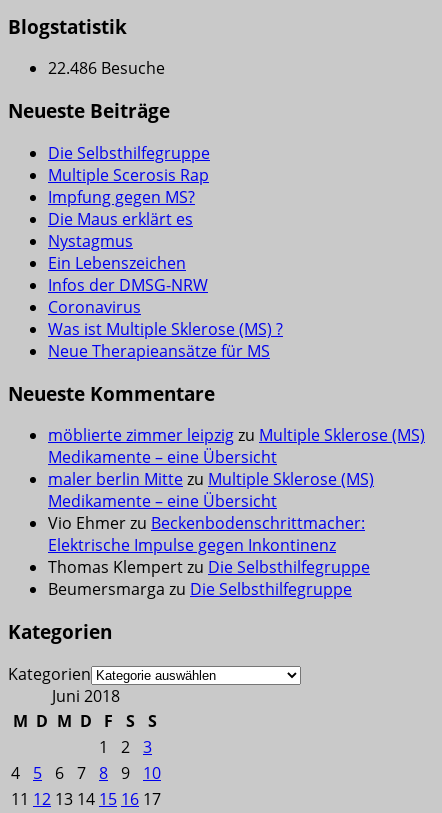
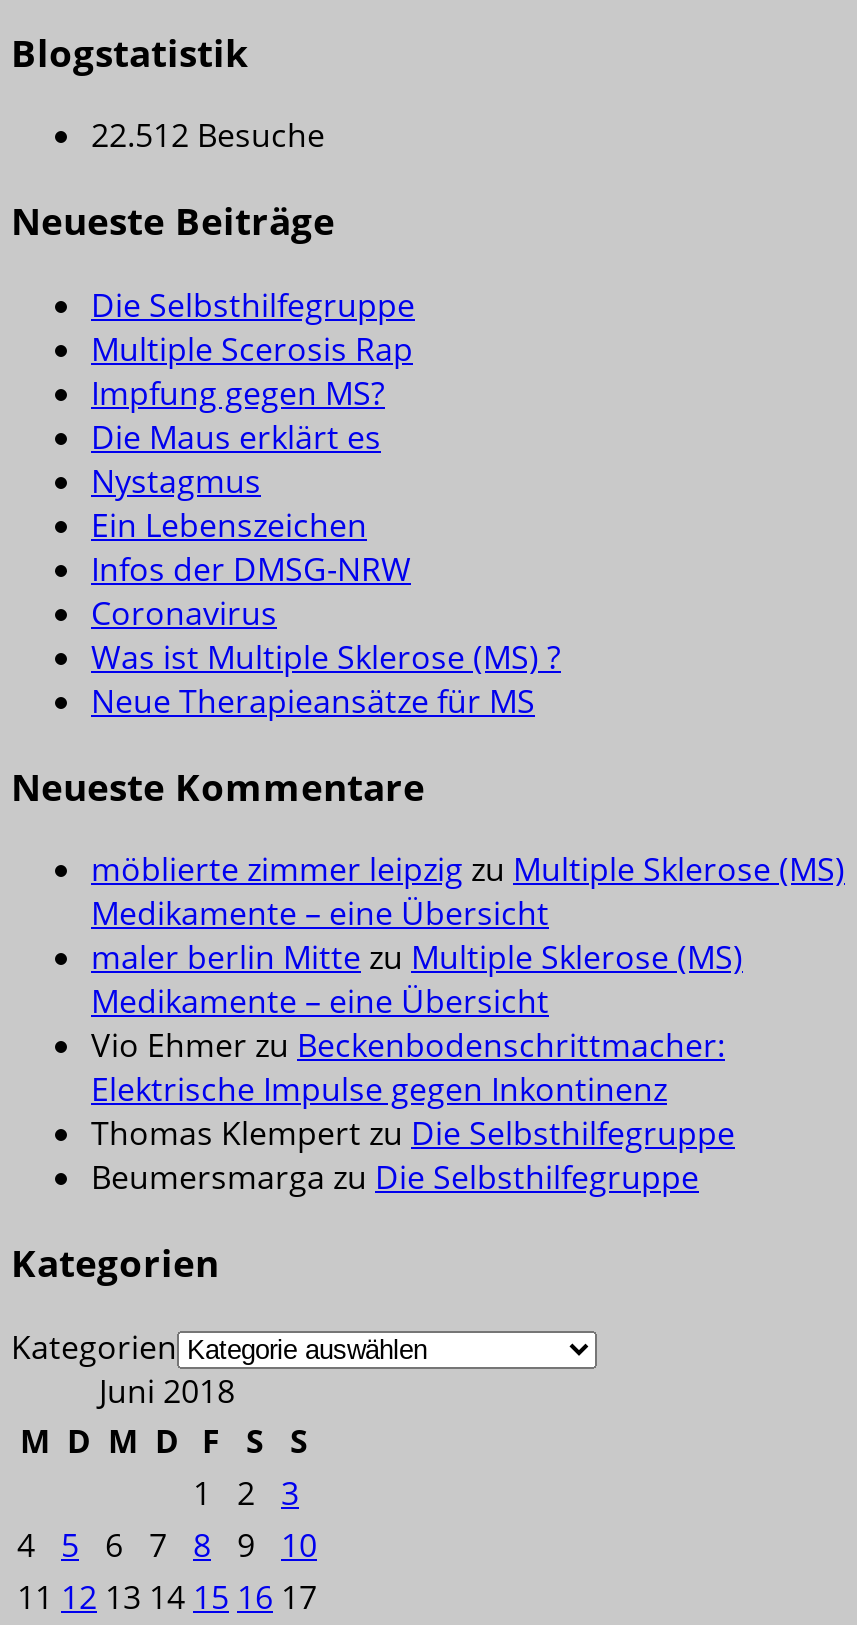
[48,57,165,79] 22.486 Besuche -> [91,114,325,158] 22.512 Besuche

